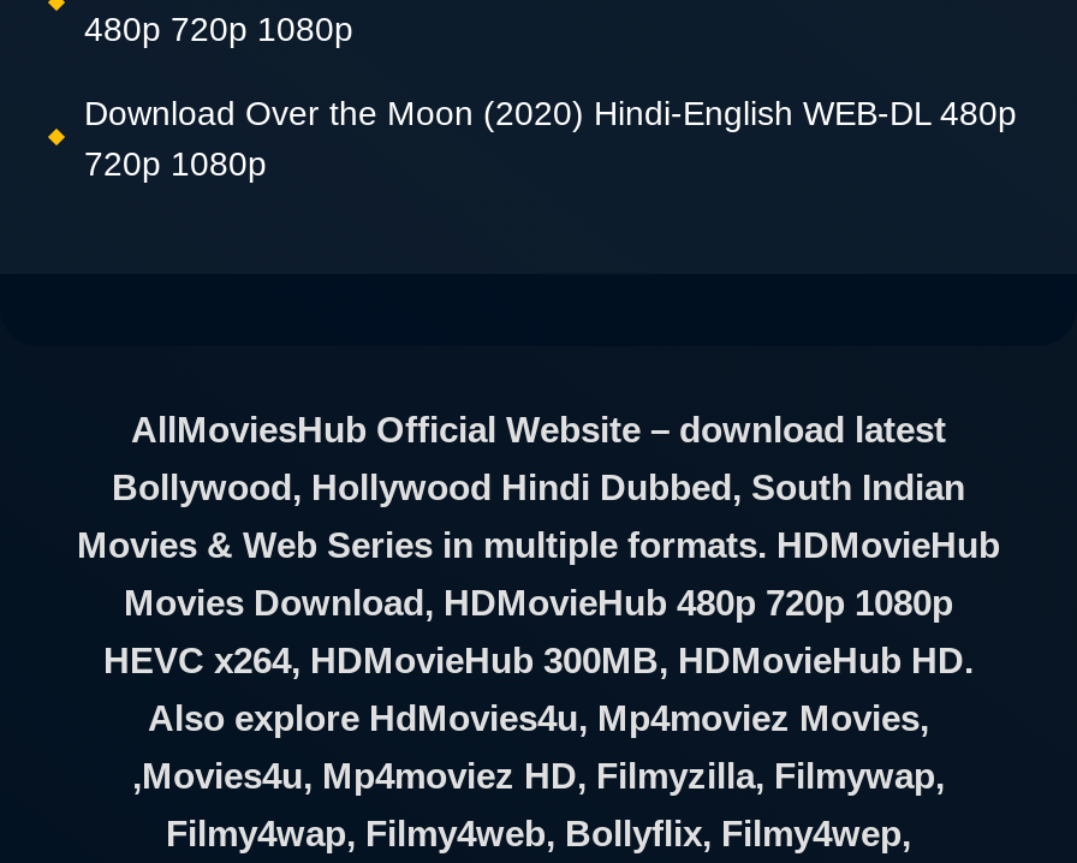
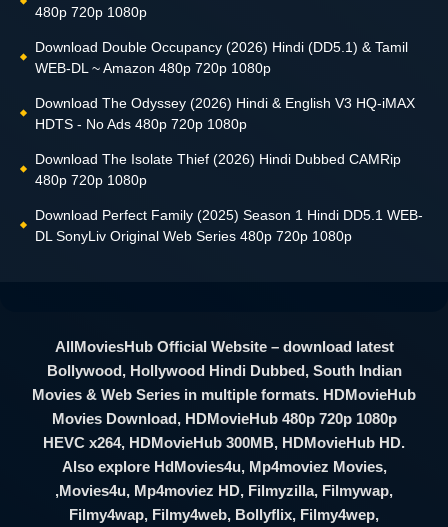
[84,94,1017,183] Download Over the Moon (2020) Hindi-English WEB-DL 480p | 720p 1080p -> [35,39,423,244] Download Double Occupancy (2026) Hindi (DD5.1) & Tamil | WEB-DL ~ Amazon 480p 720p 1080p | Download The Odyssey (2026) Hindi & English V3 HQ-iMAX | HDTS - No Ads 480p 720p 1080p | Download The Isolate Thief (2026) Hindi Dubbed CAMRip | 480p 720p 1080p | Download Perfect Family (2025) Season 1 Hindi DD5.1 WEB- | DL SonyLiv Original Web Series 480p 720p 1080p

